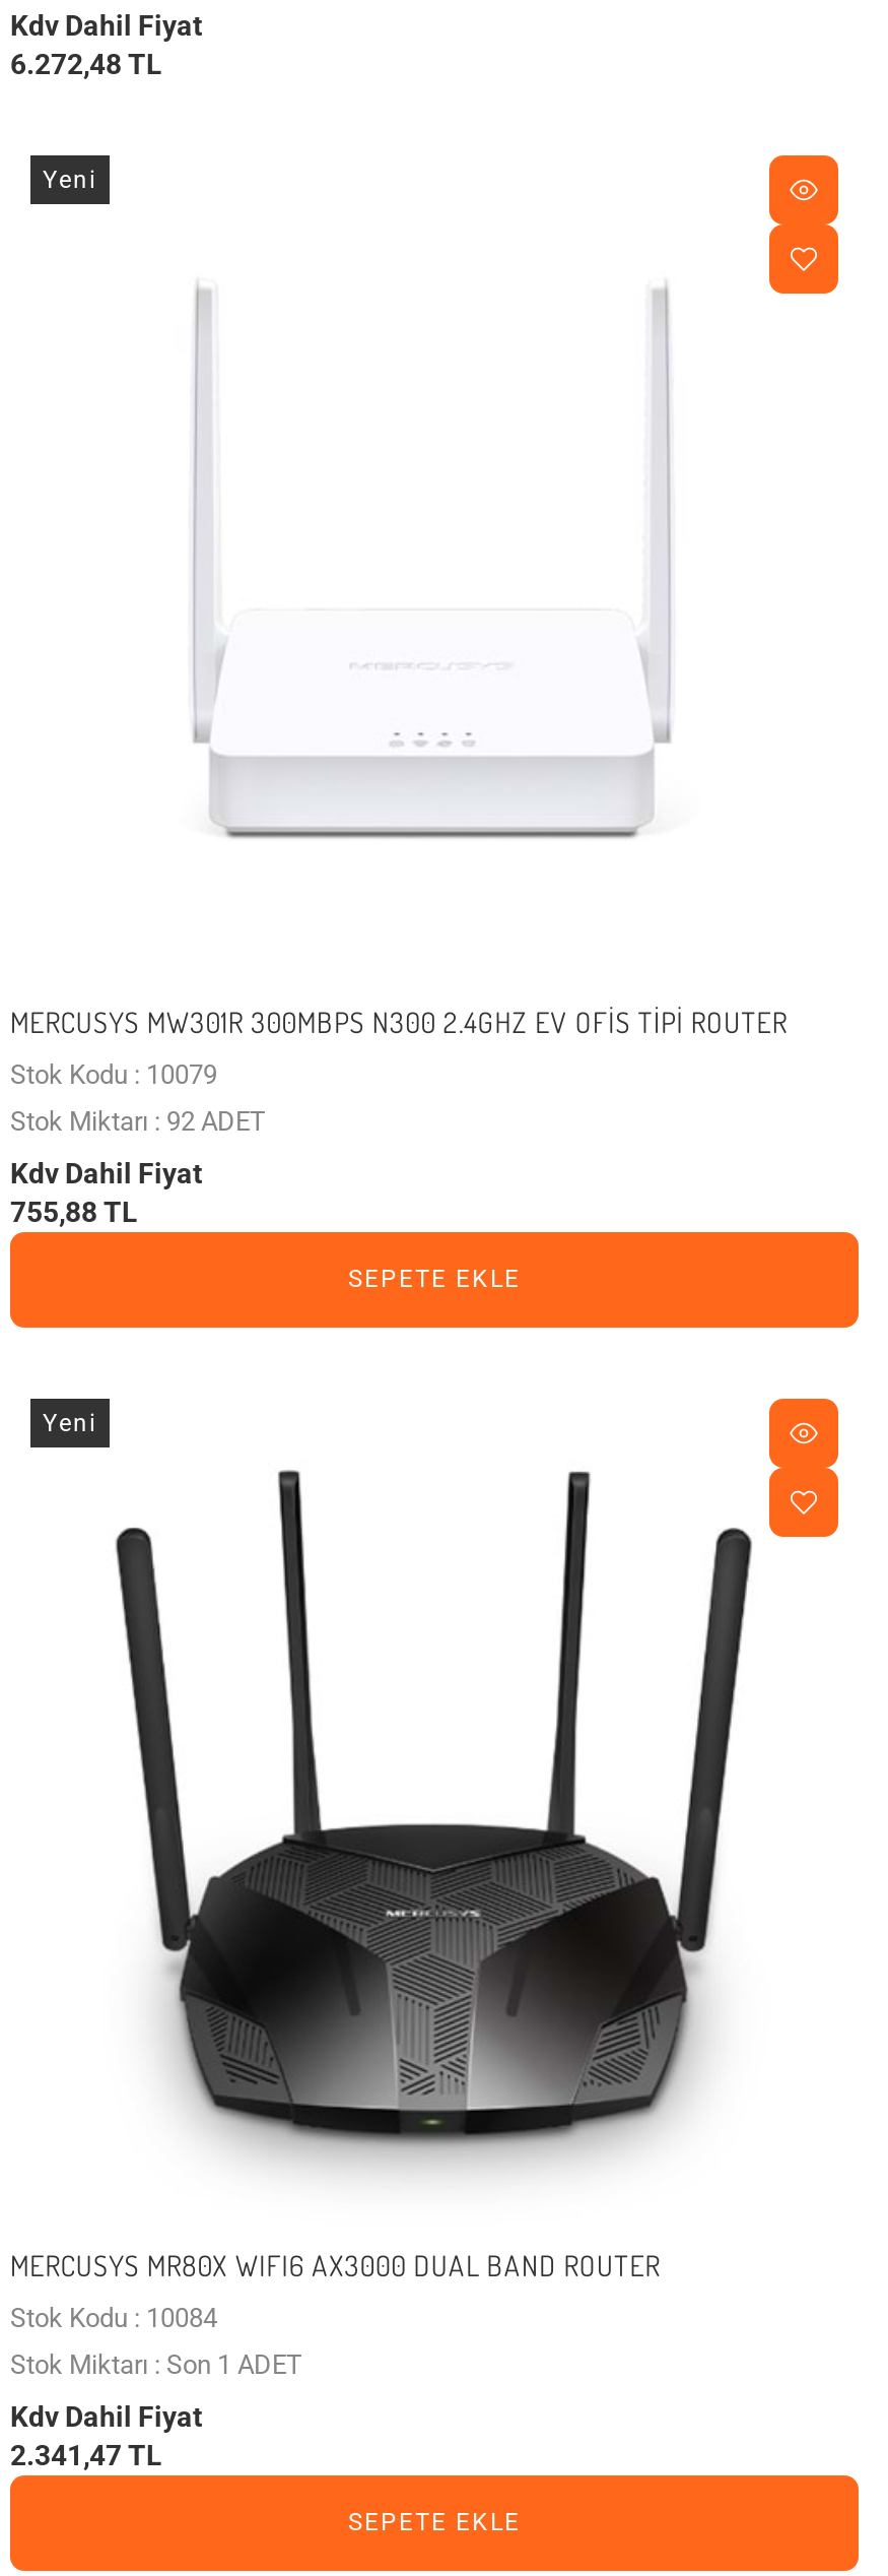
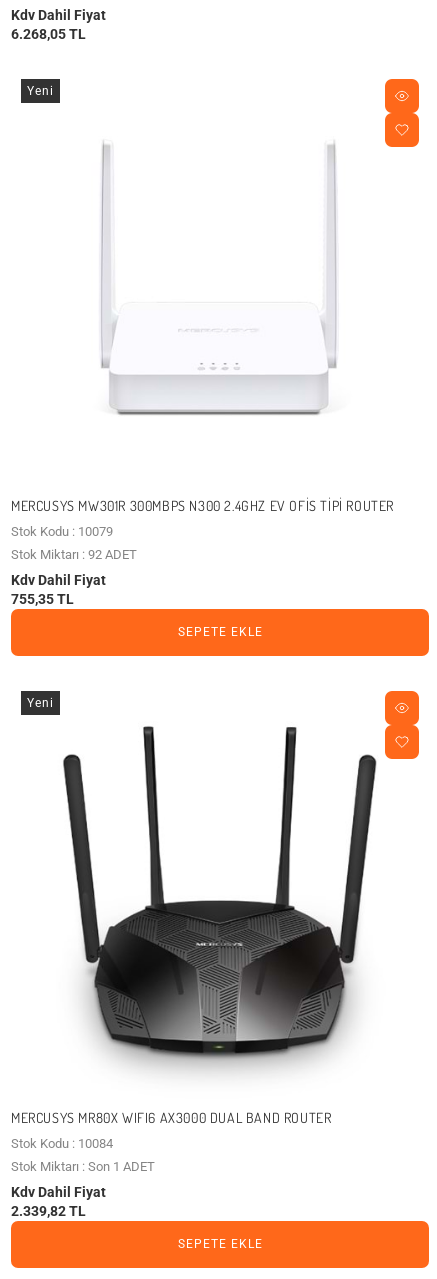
[10,48,162,80] 6.272,48 TL -> [11,26,86,42] 6.268,05 TL
[10,1196,138,1228] 755,88 TL -> [11,591,74,607] 755,35 TL
[10,2439,162,2471] 2.341,47 TL -> [11,1203,86,1219] 2.339,82 TL

